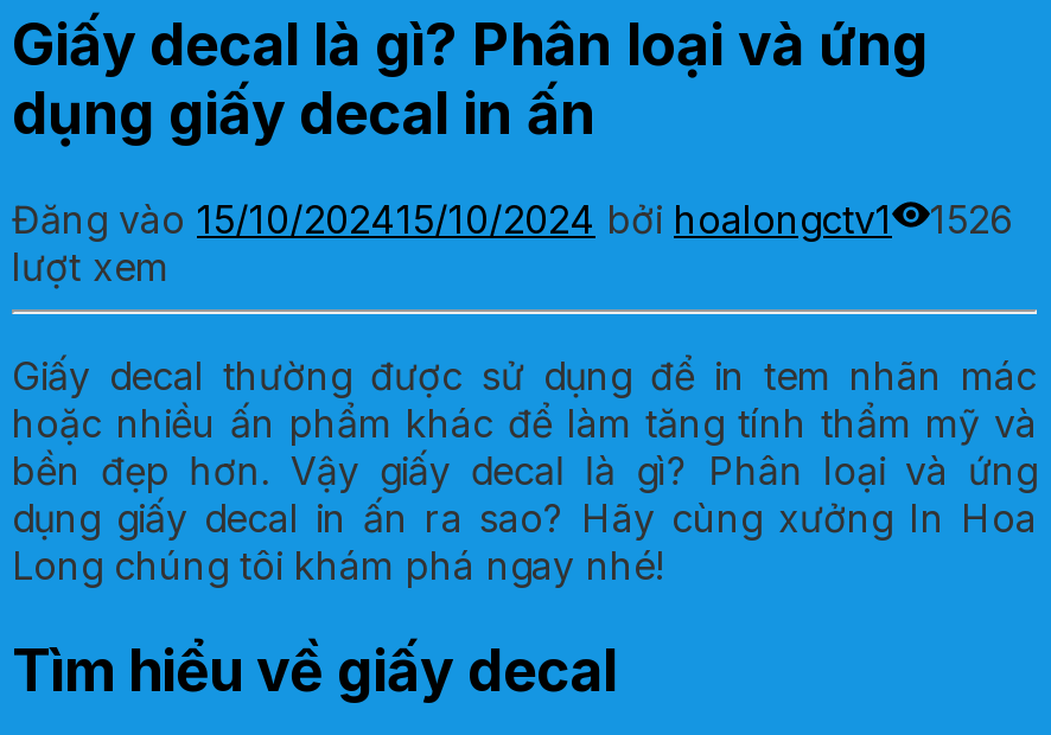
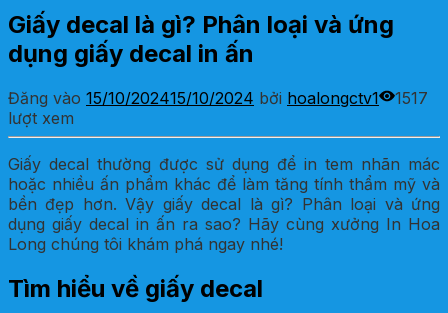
[12,195,1013,243] Đăng vào 15/10/202415/10/2024 bởi hoalongctv1 1526 -> [8,88,428,108] Đăng vào 15/10/202415/10/2024 bởi hoalongctv1 1517

